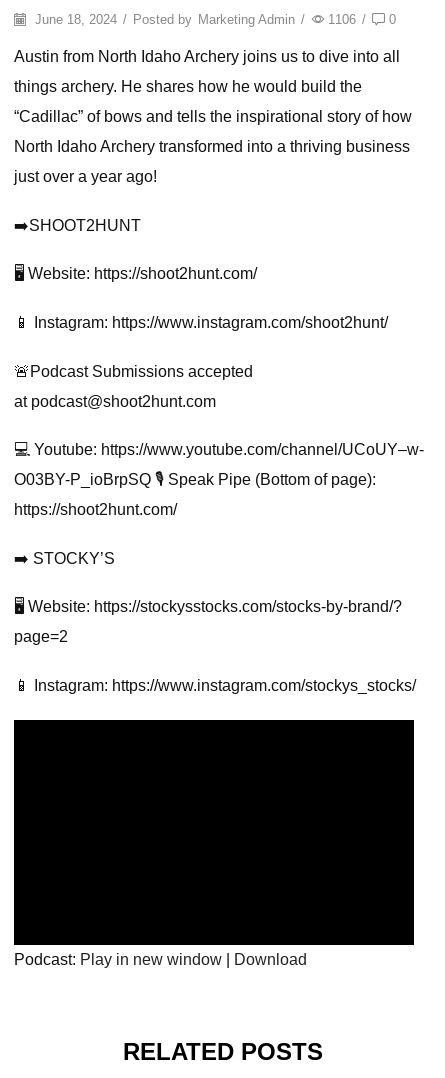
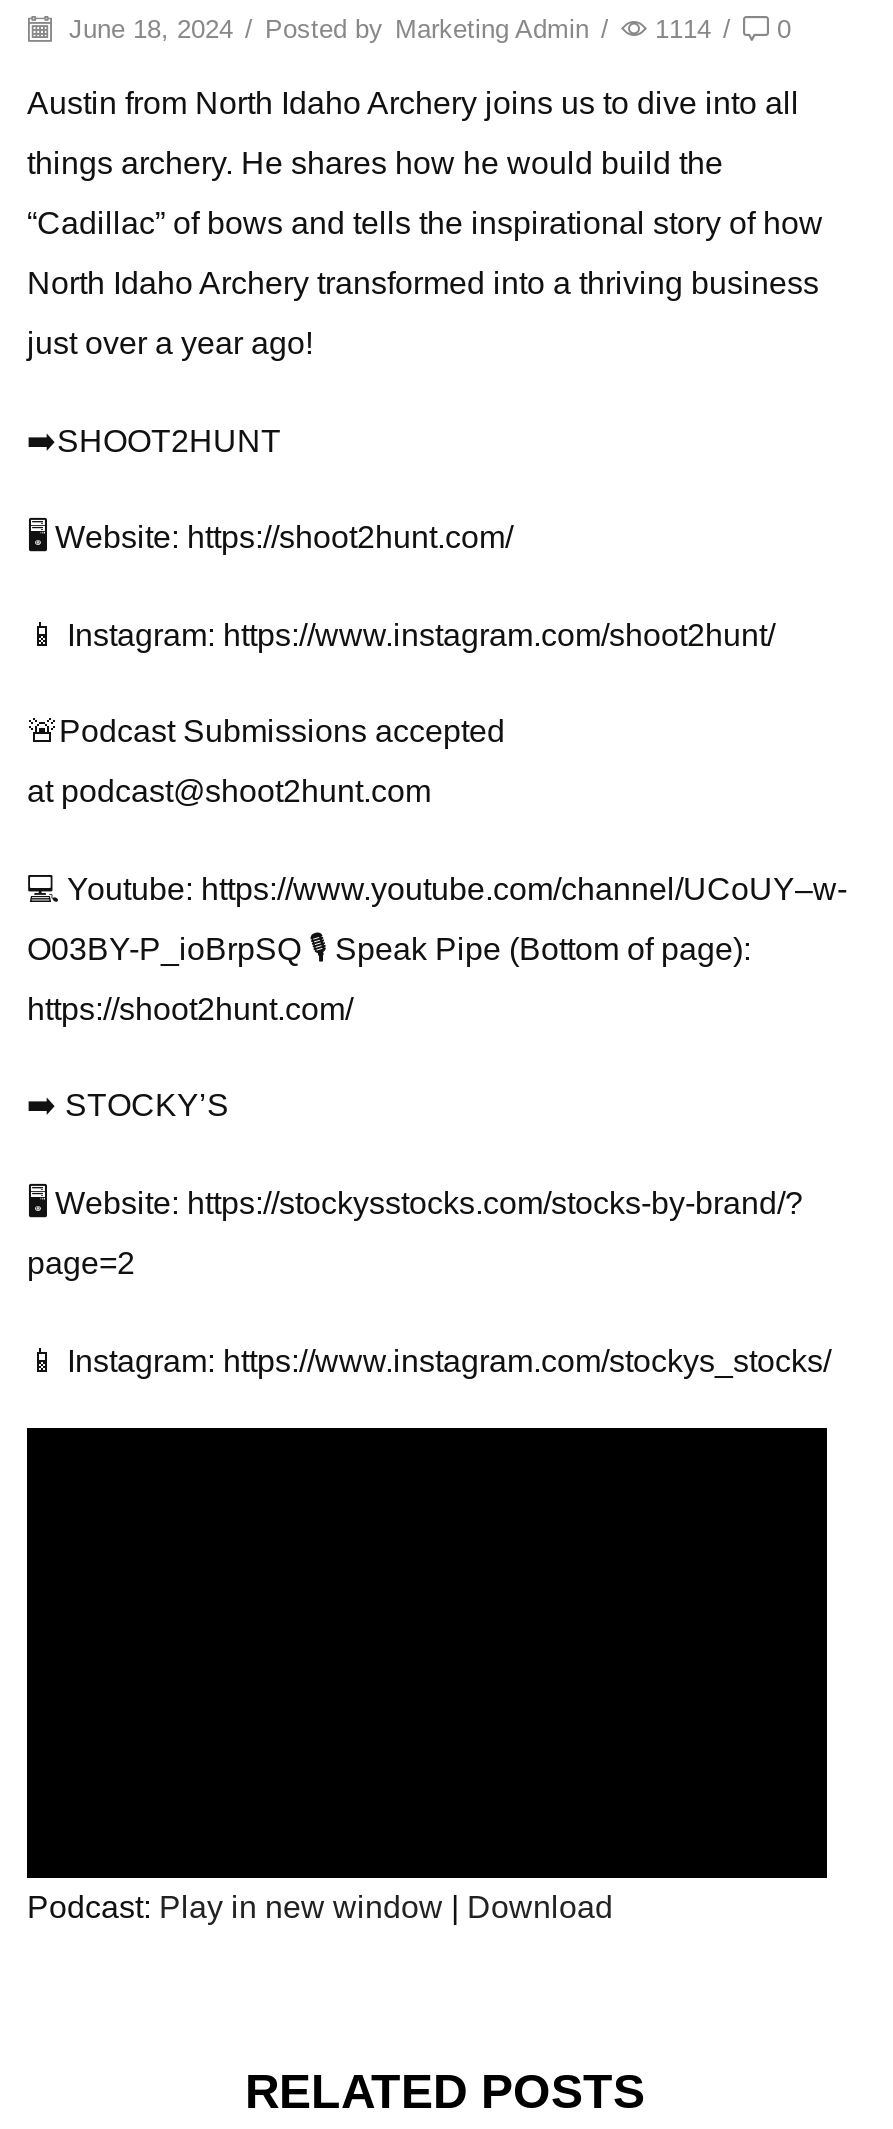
[31,12,396,27] June 18, 2024 / Posted by Marketing Admin / 1106 / 0 -> [61,13,791,43] June 18, 2024 / Posted by Marketing Admin / 1114 / 0

